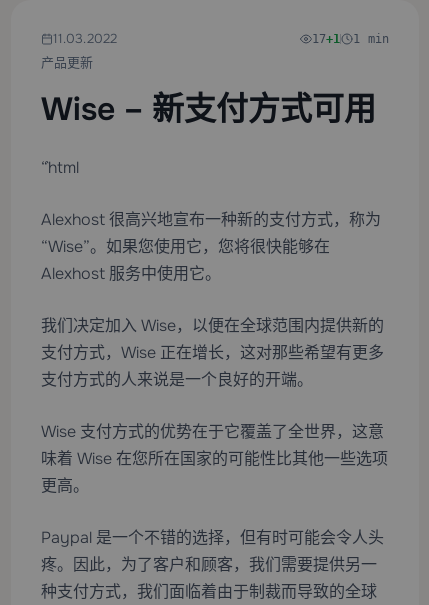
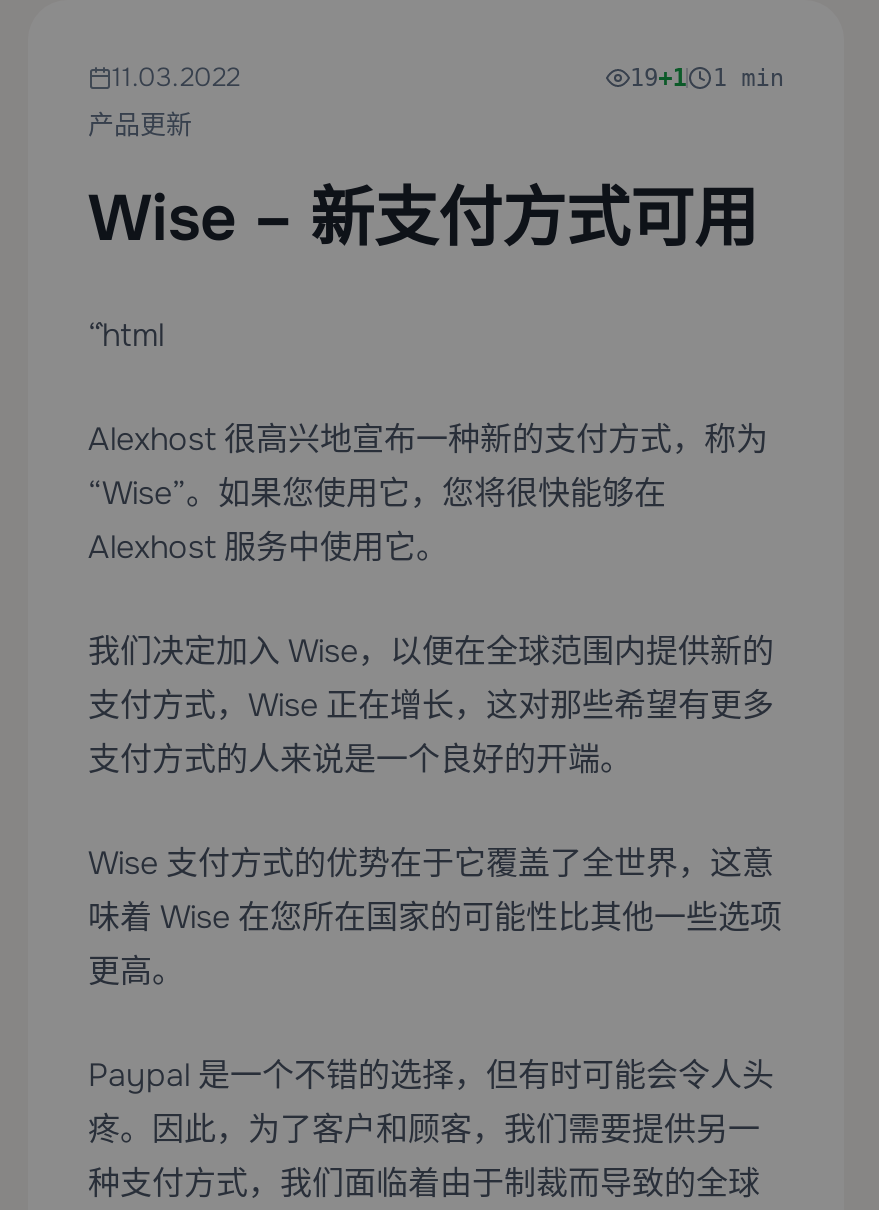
[312,31,389,45] 17+1 1 min -> [630,63,784,91] 19+1 1 min

